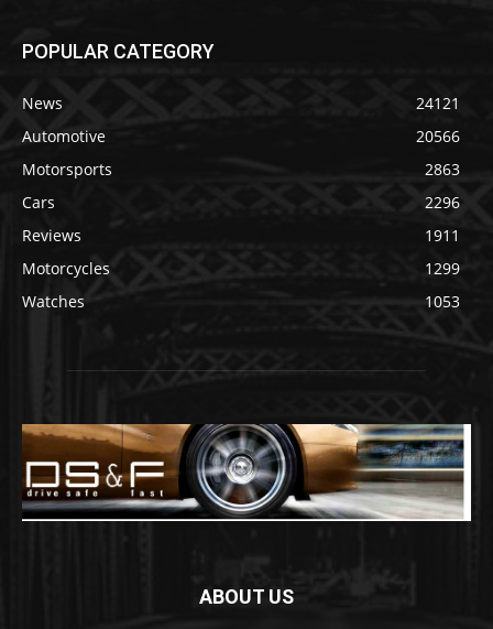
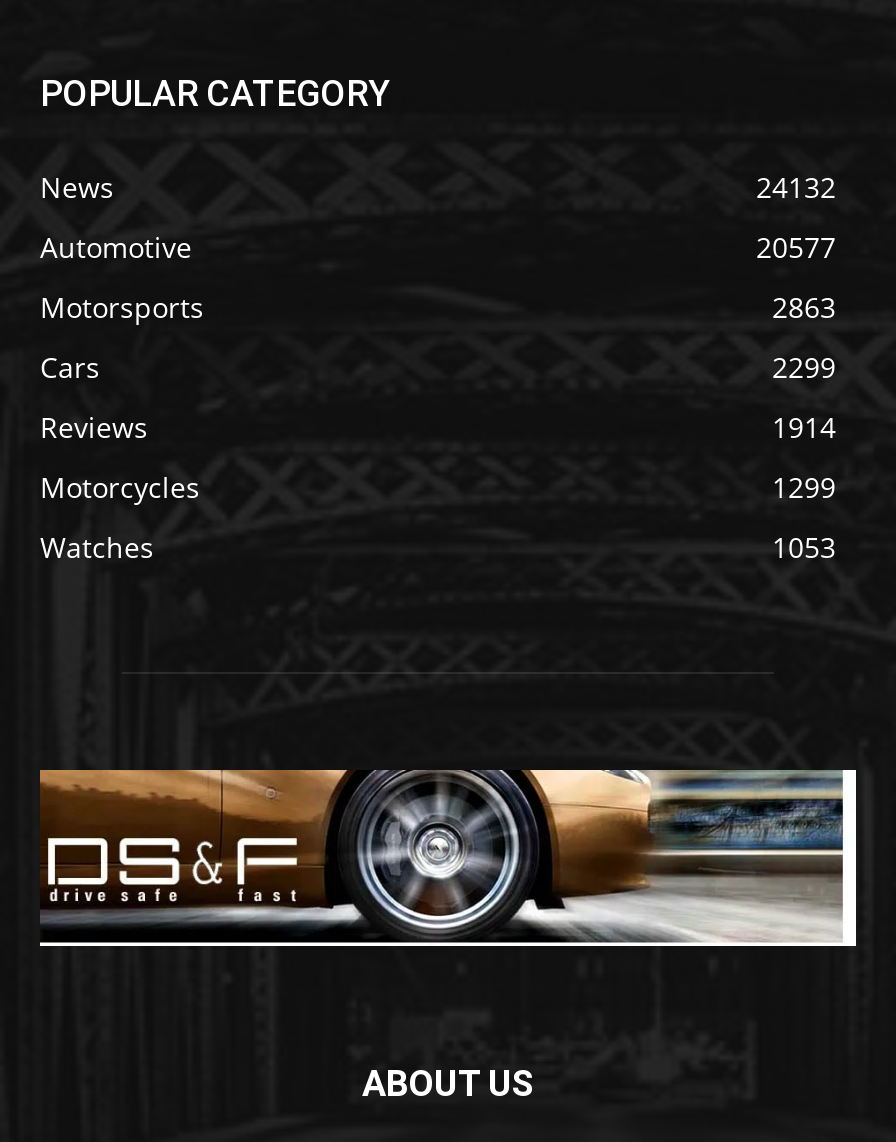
[416,93,460,114] 24121 -> [756,168,836,206] 24132
[416,126,460,147] 20566 -> [756,228,836,266] 20577
[425,192,460,213] 2296 -> [772,348,836,386] 2299
[425,225,460,246] 1911 -> [772,408,836,446] 1914

